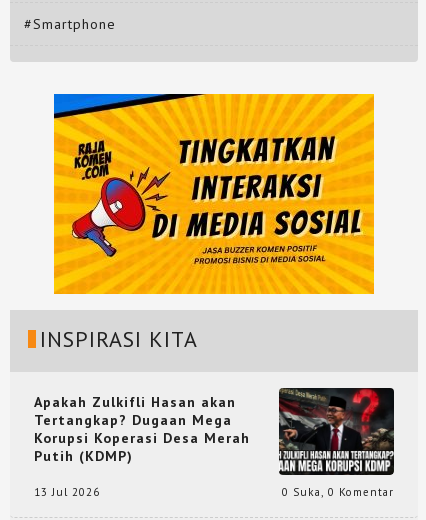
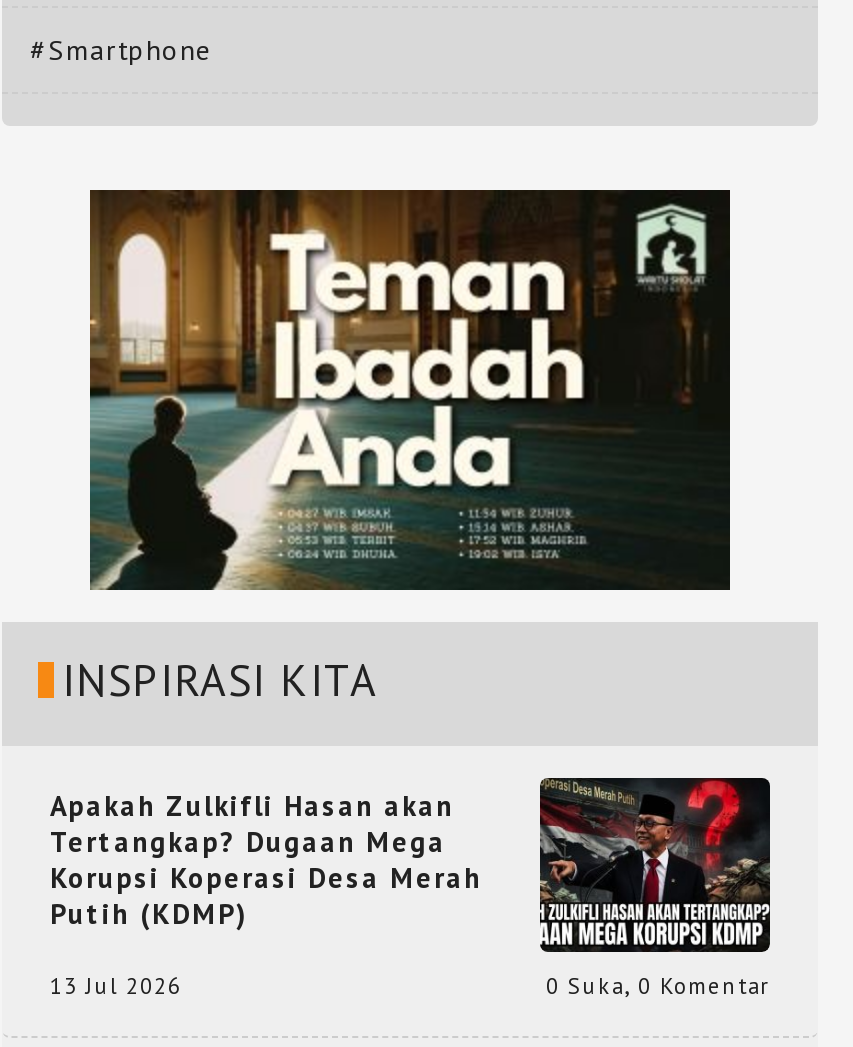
[53,93,375,295] [image] -> [88,188,732,592] [image]

